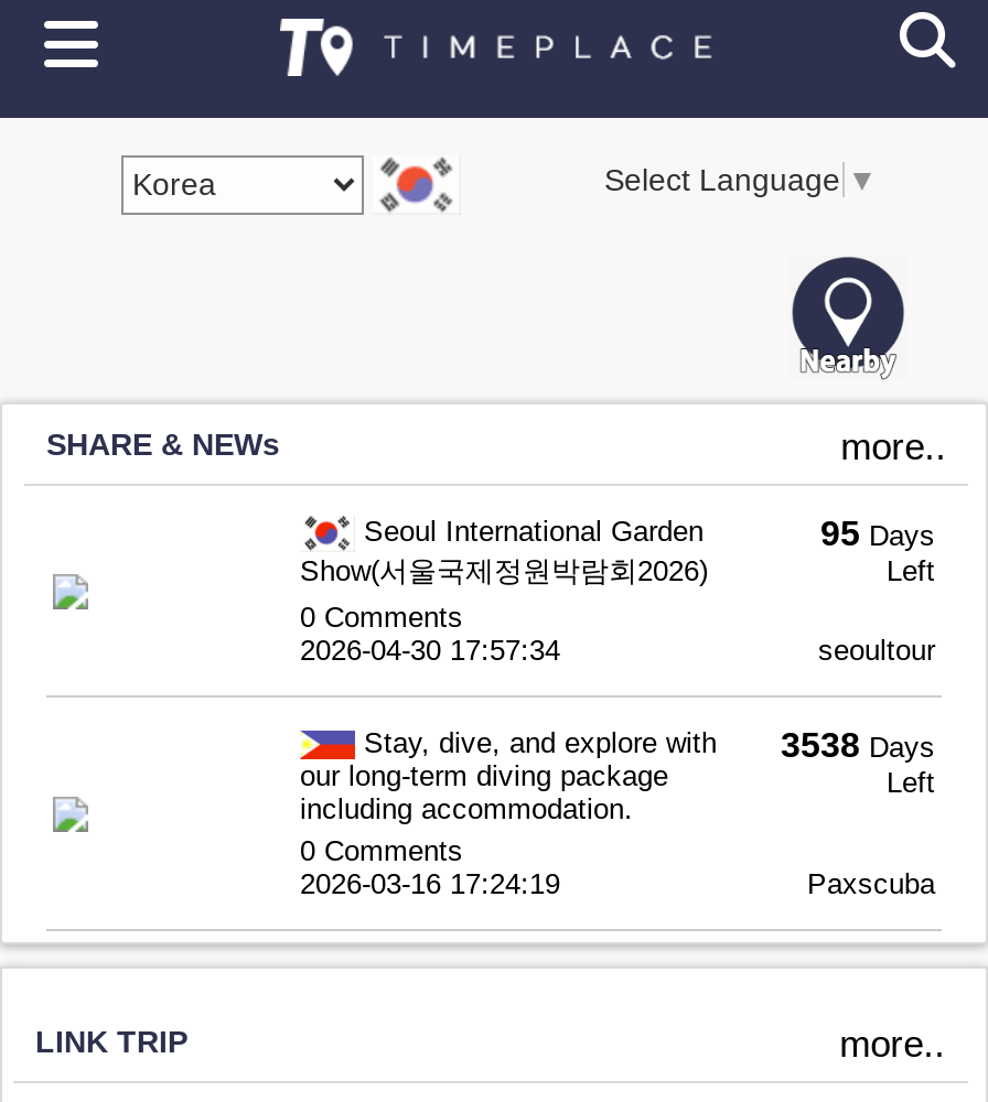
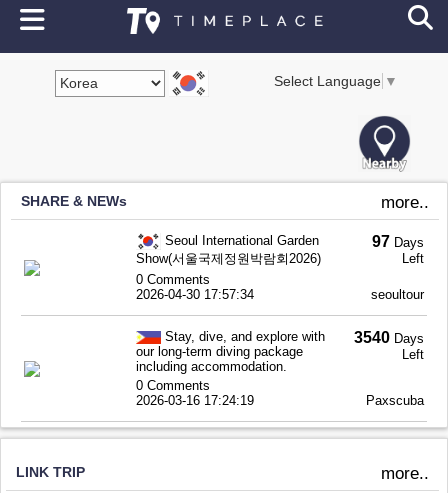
[820,515,935,553] 95 Days -> [372,233,424,250] 97 Days
[355,727,935,764] Stay, dive, and explore with 3538 Days -> [161,329,424,346] Stay, dive, and explore with 3540 Days

